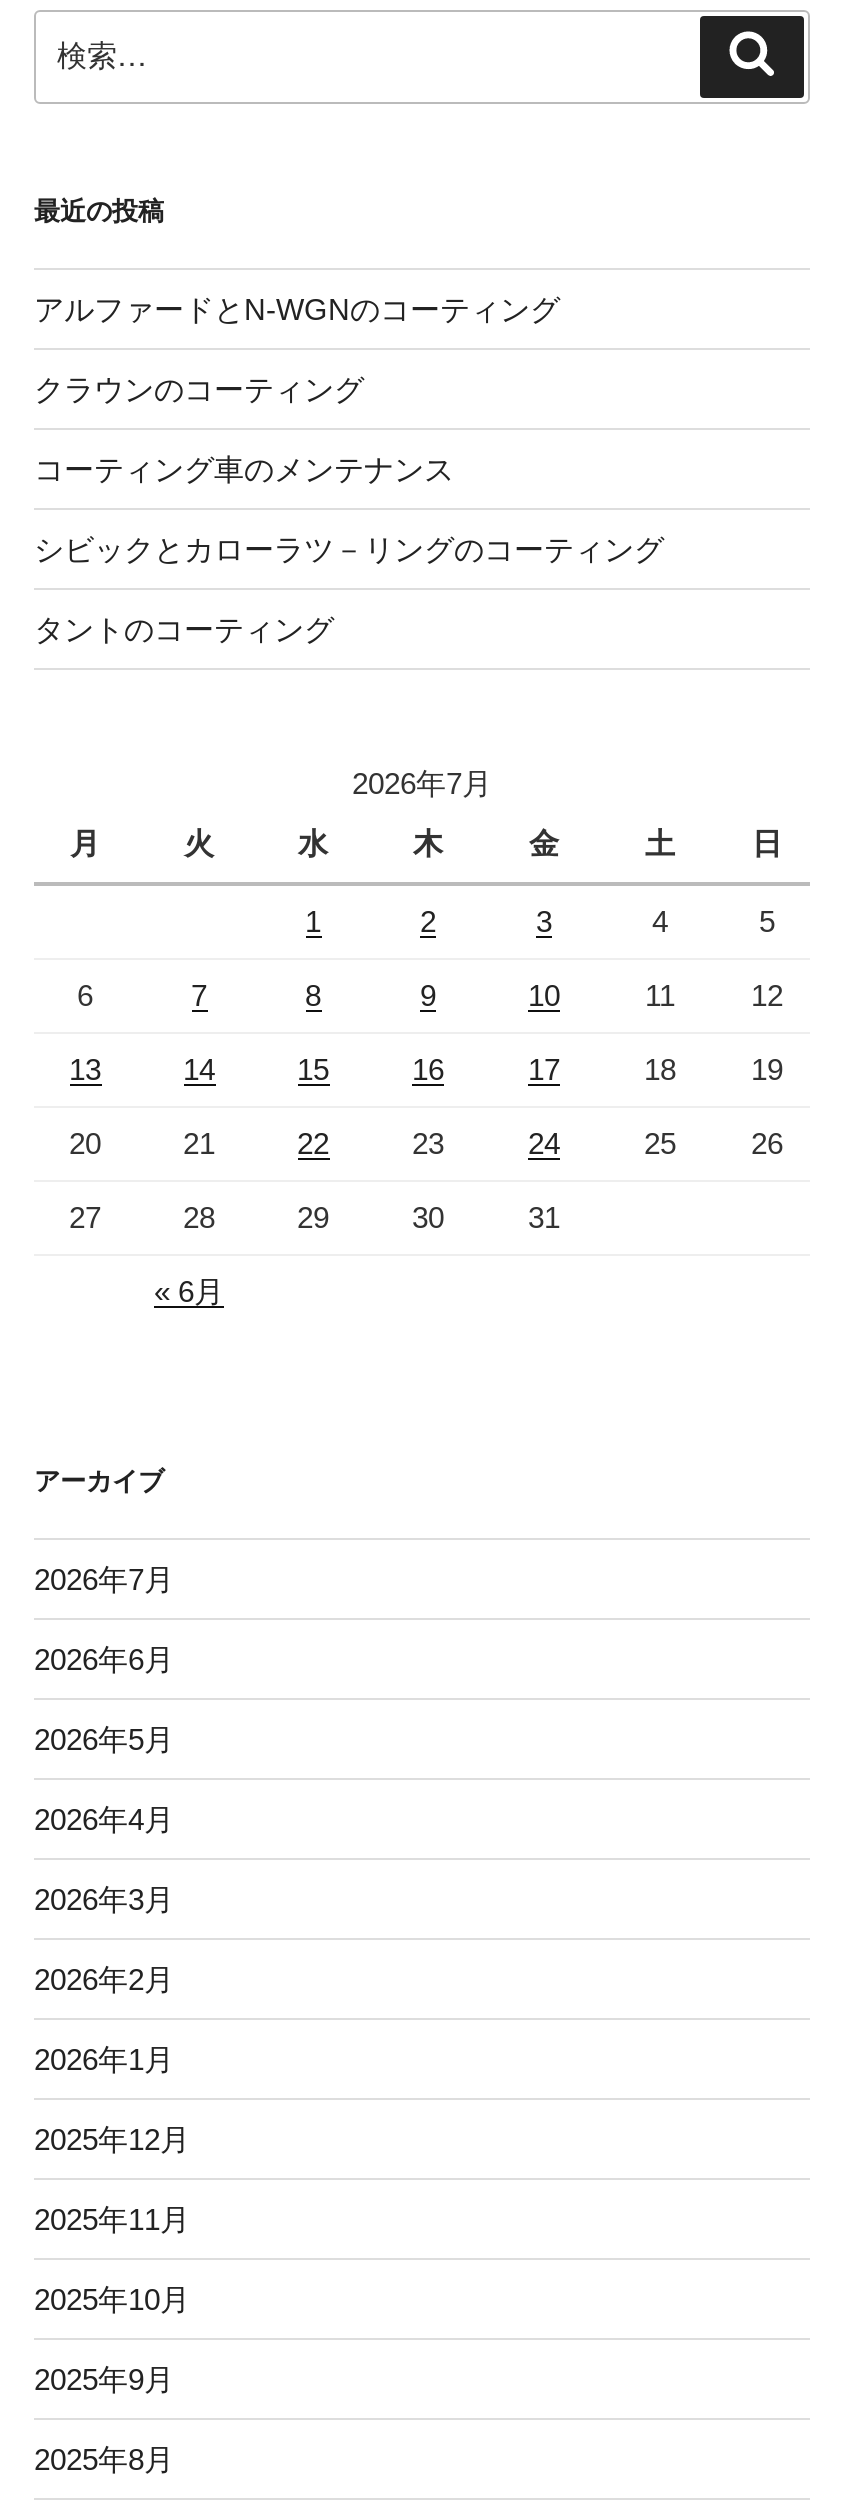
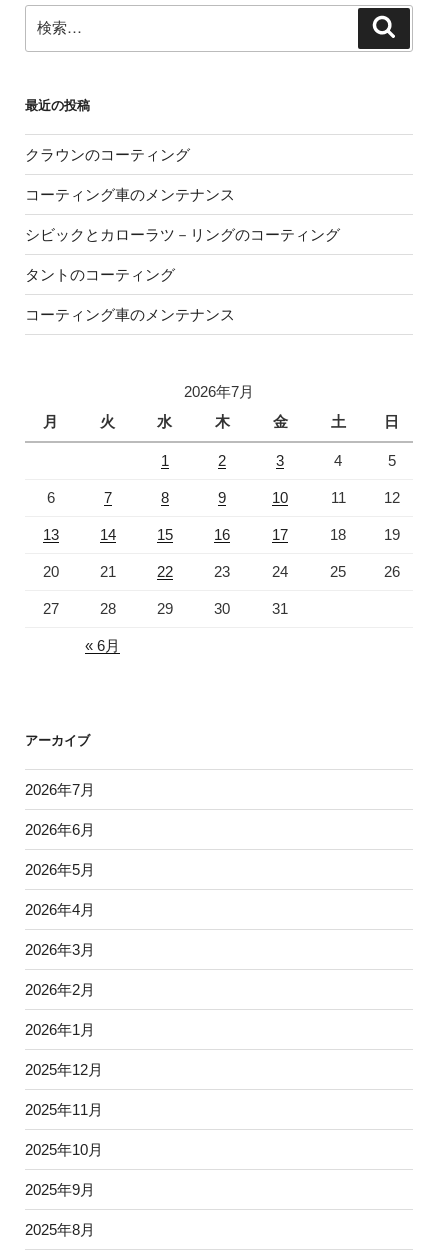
[34,292,560,326] アルファードとN-WGNのコーティング -> none
moved [34,372,664,646] -> [25,146,340,283]: クラウンのコーティング | コーティング車のメンテナンス | シビックとカローラツ－リングのコーティング | タントのコーティング
none -> [25,306,235,323] コーティング車のメンテナンス

